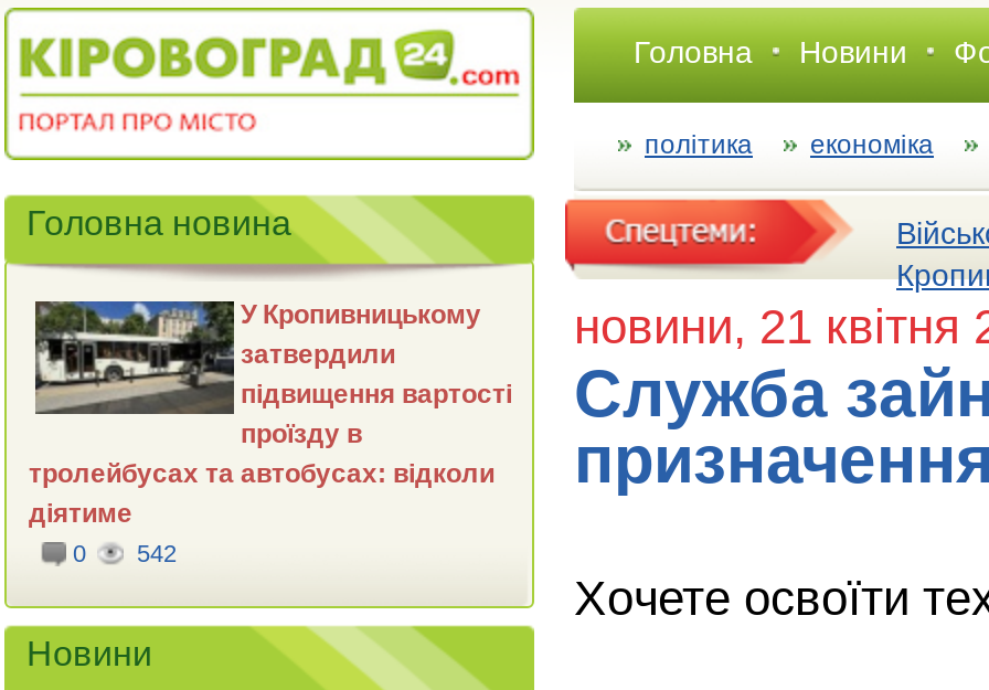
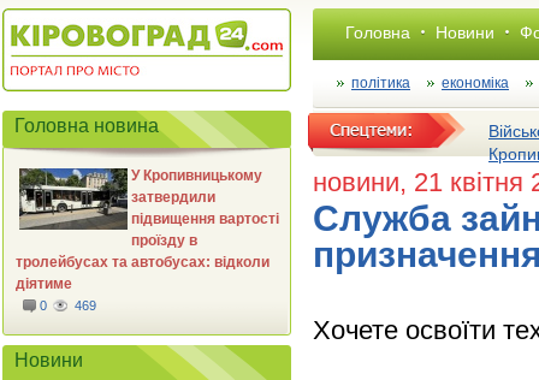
[73,540,177,566] 0 542 -> [40,298,96,313] 0 469

